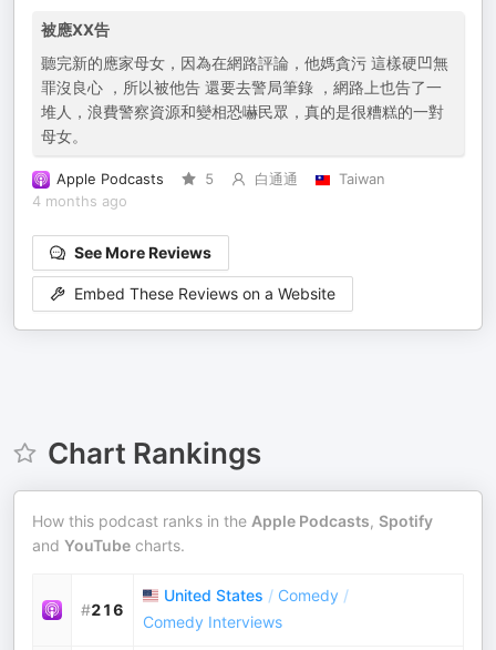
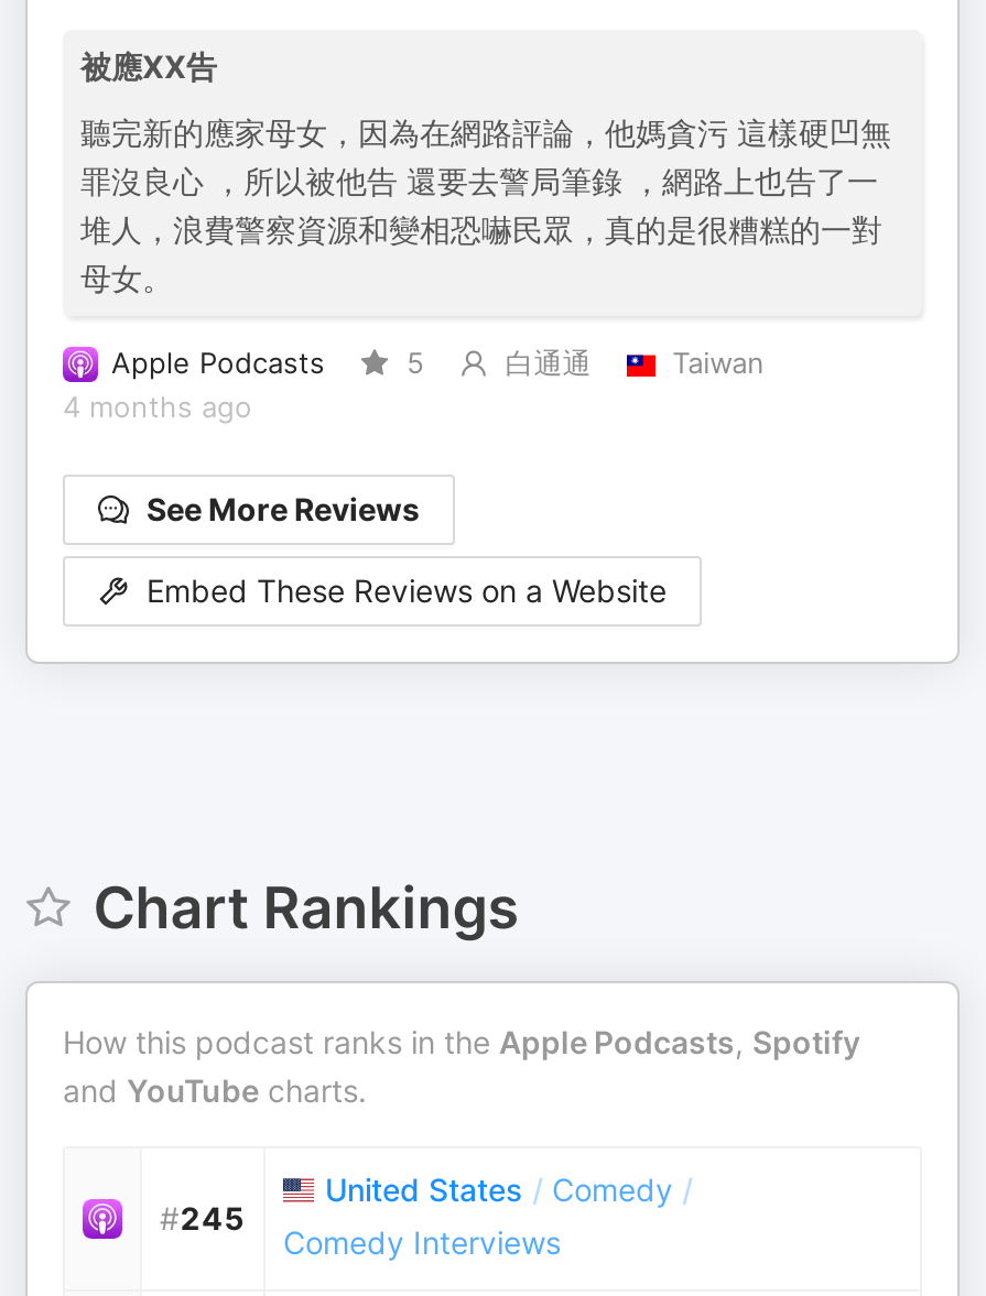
[81,600,124,619] #216 -> [160,1199,246,1237] #245

